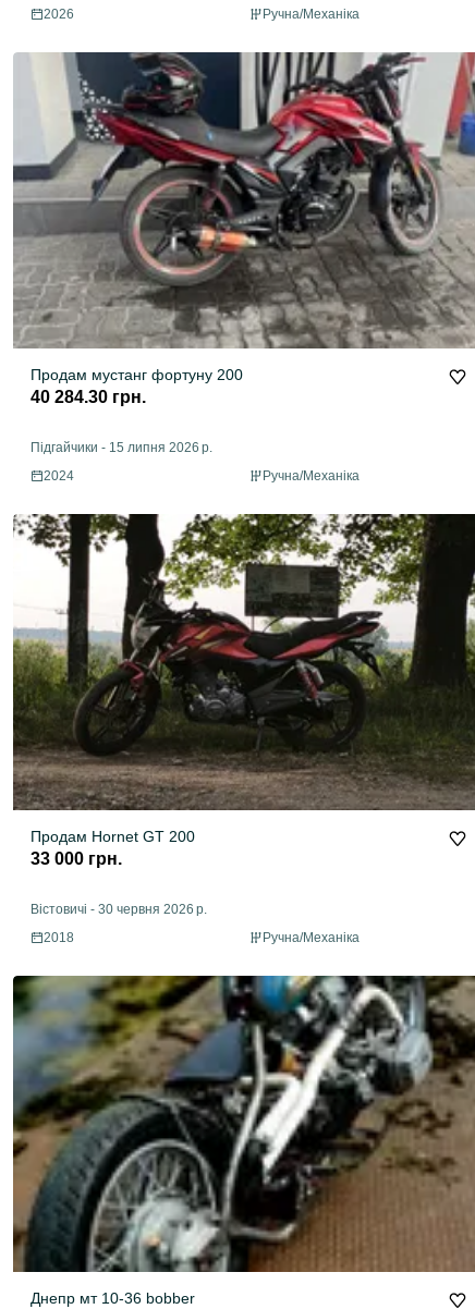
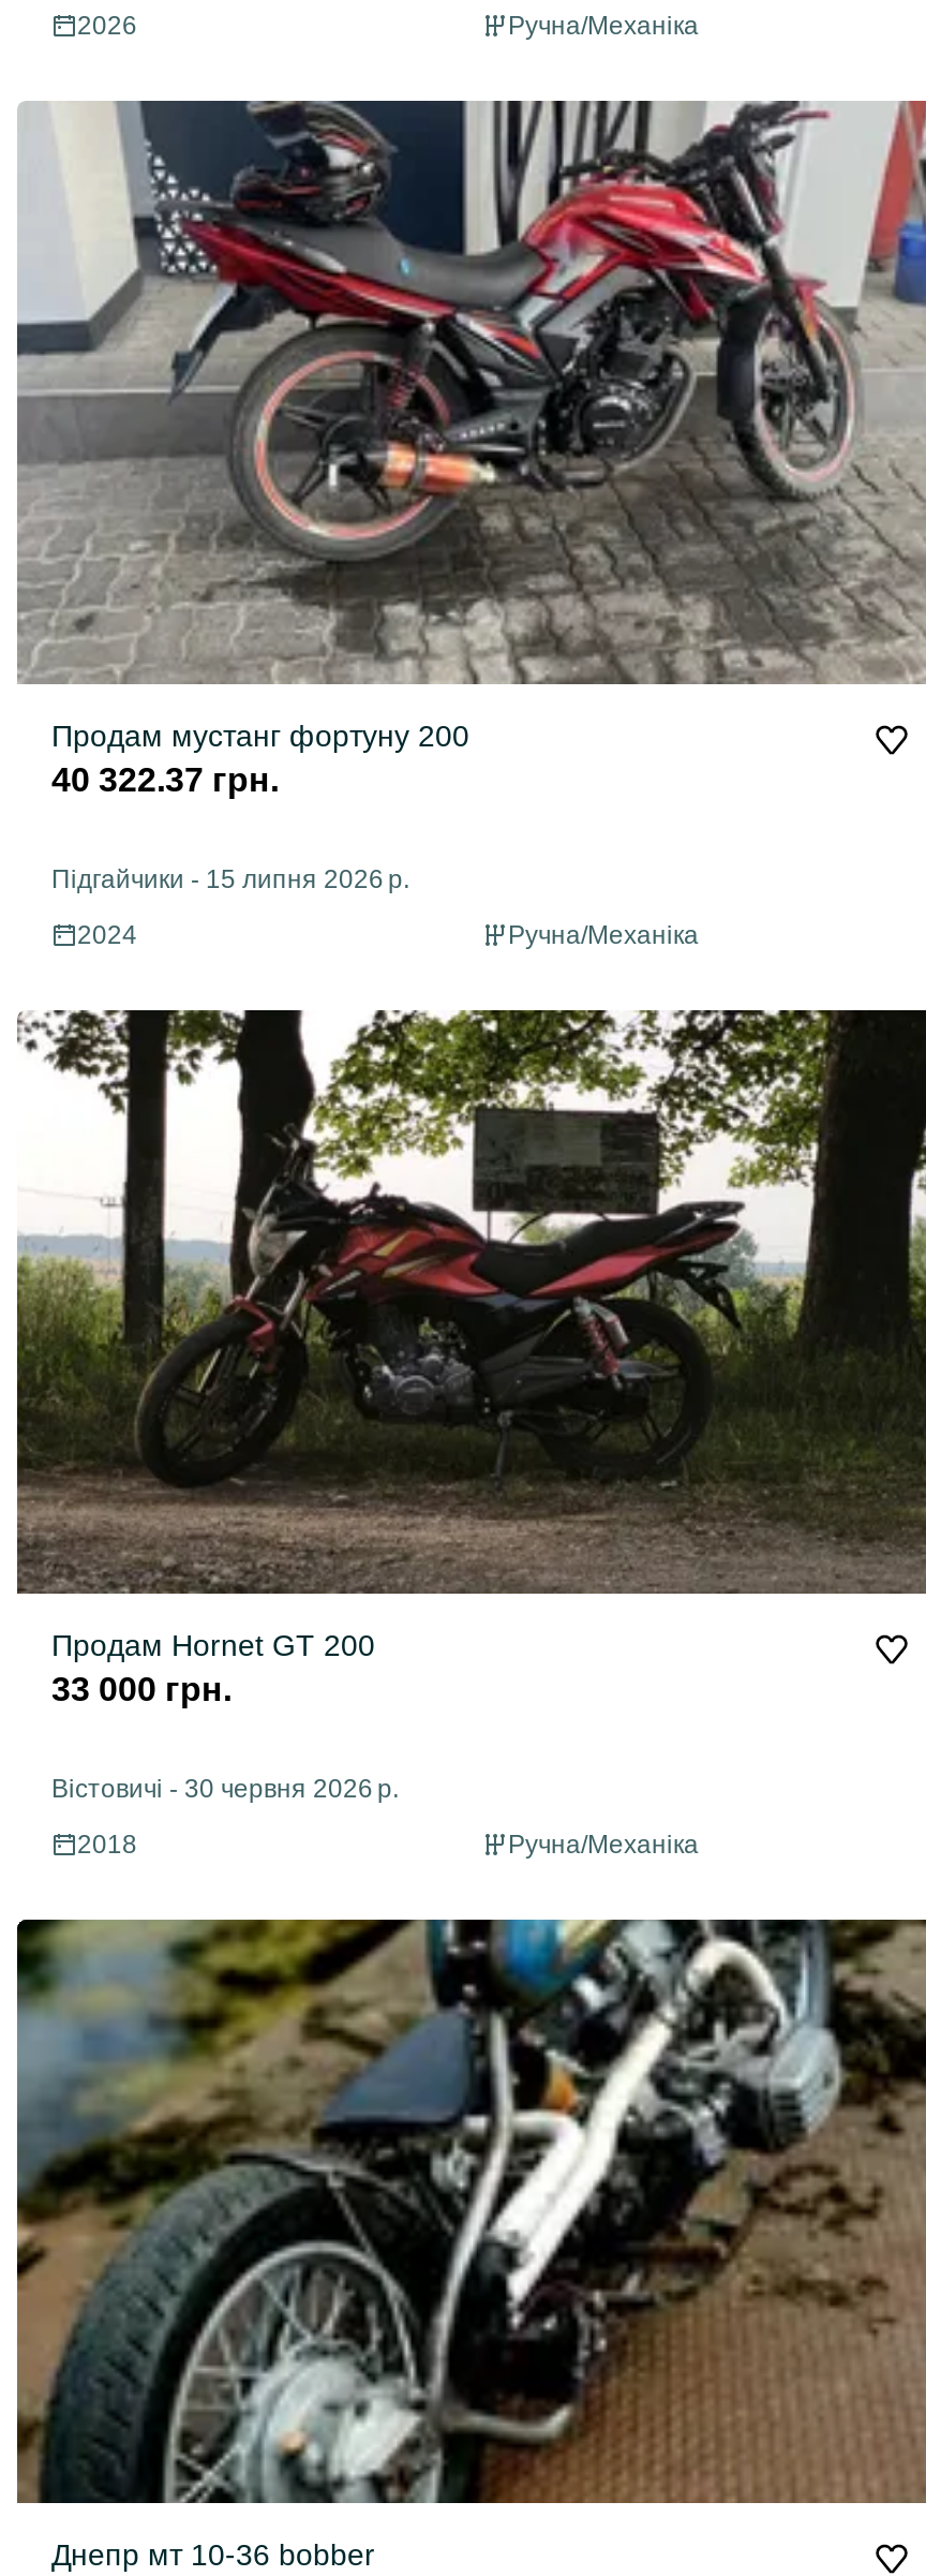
[31,388,146,407] 40 284.30 грн. -> [51,762,279,799] 40 322.37 грн.

